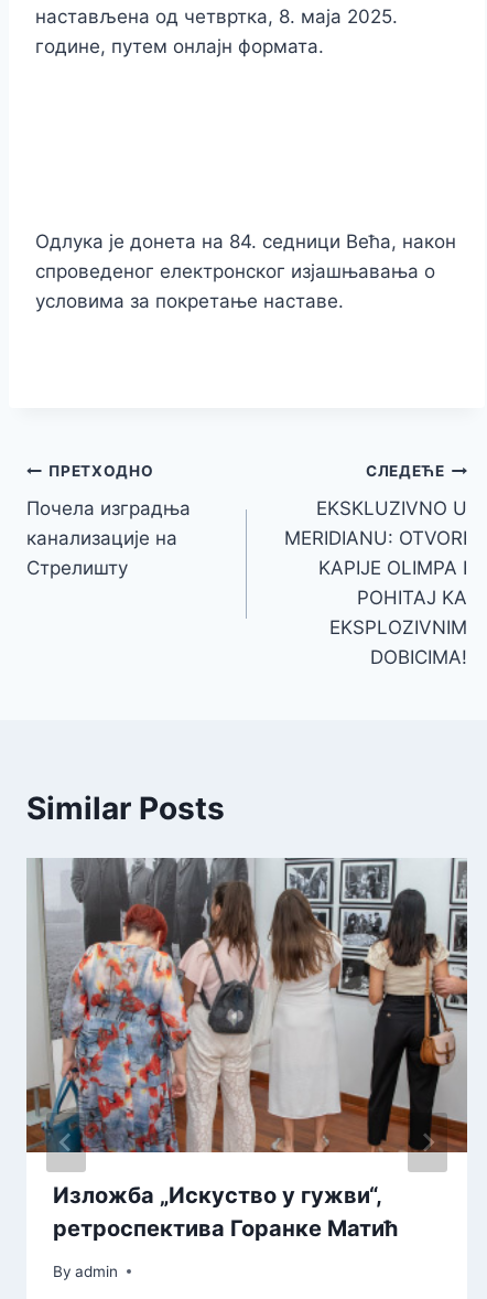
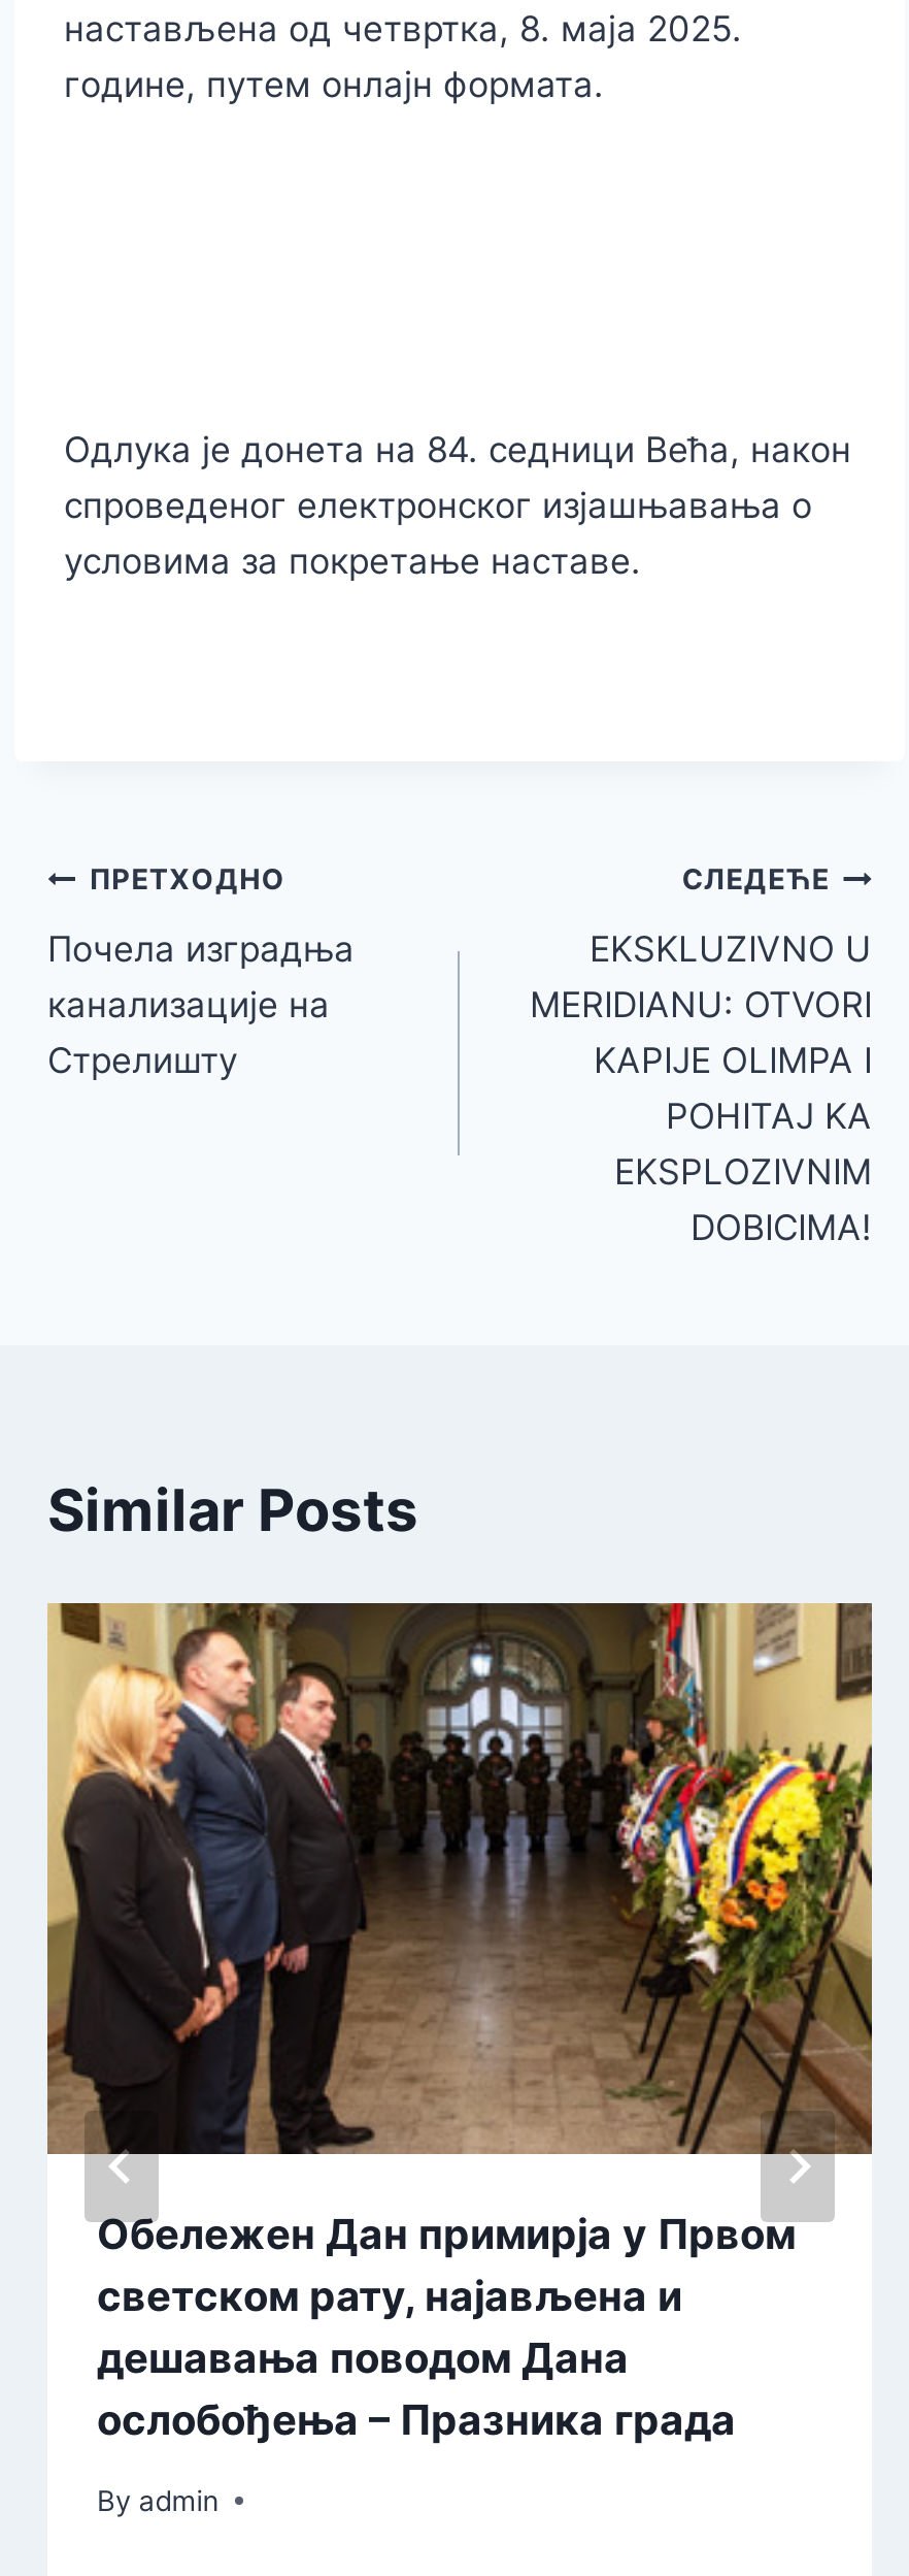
[26,857,468,1242] [image] | Изложба „Искуство у гужви“, | ретроспектива Горанке Матић -> [47,1601,872,2445] [image] | Обележен Дан примирја у Првом | светском рату, најављена и | дешавања поводом Дана | ослобођења – Празника града

